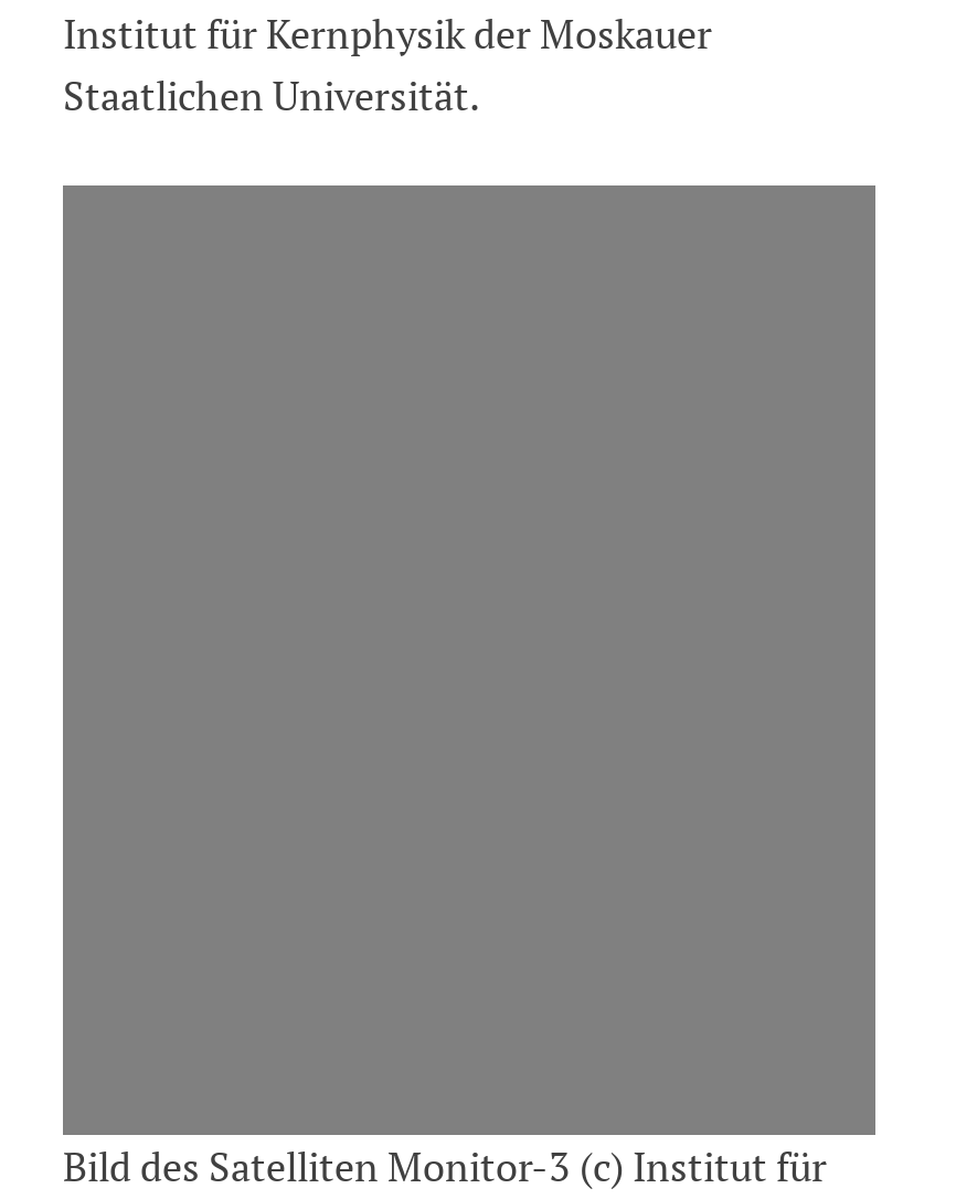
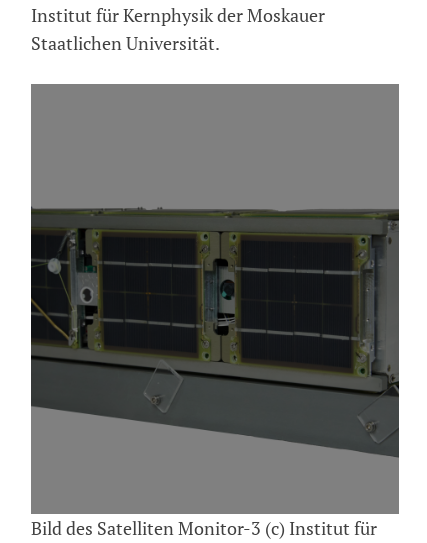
none -> [30,207,399,457] [image]

